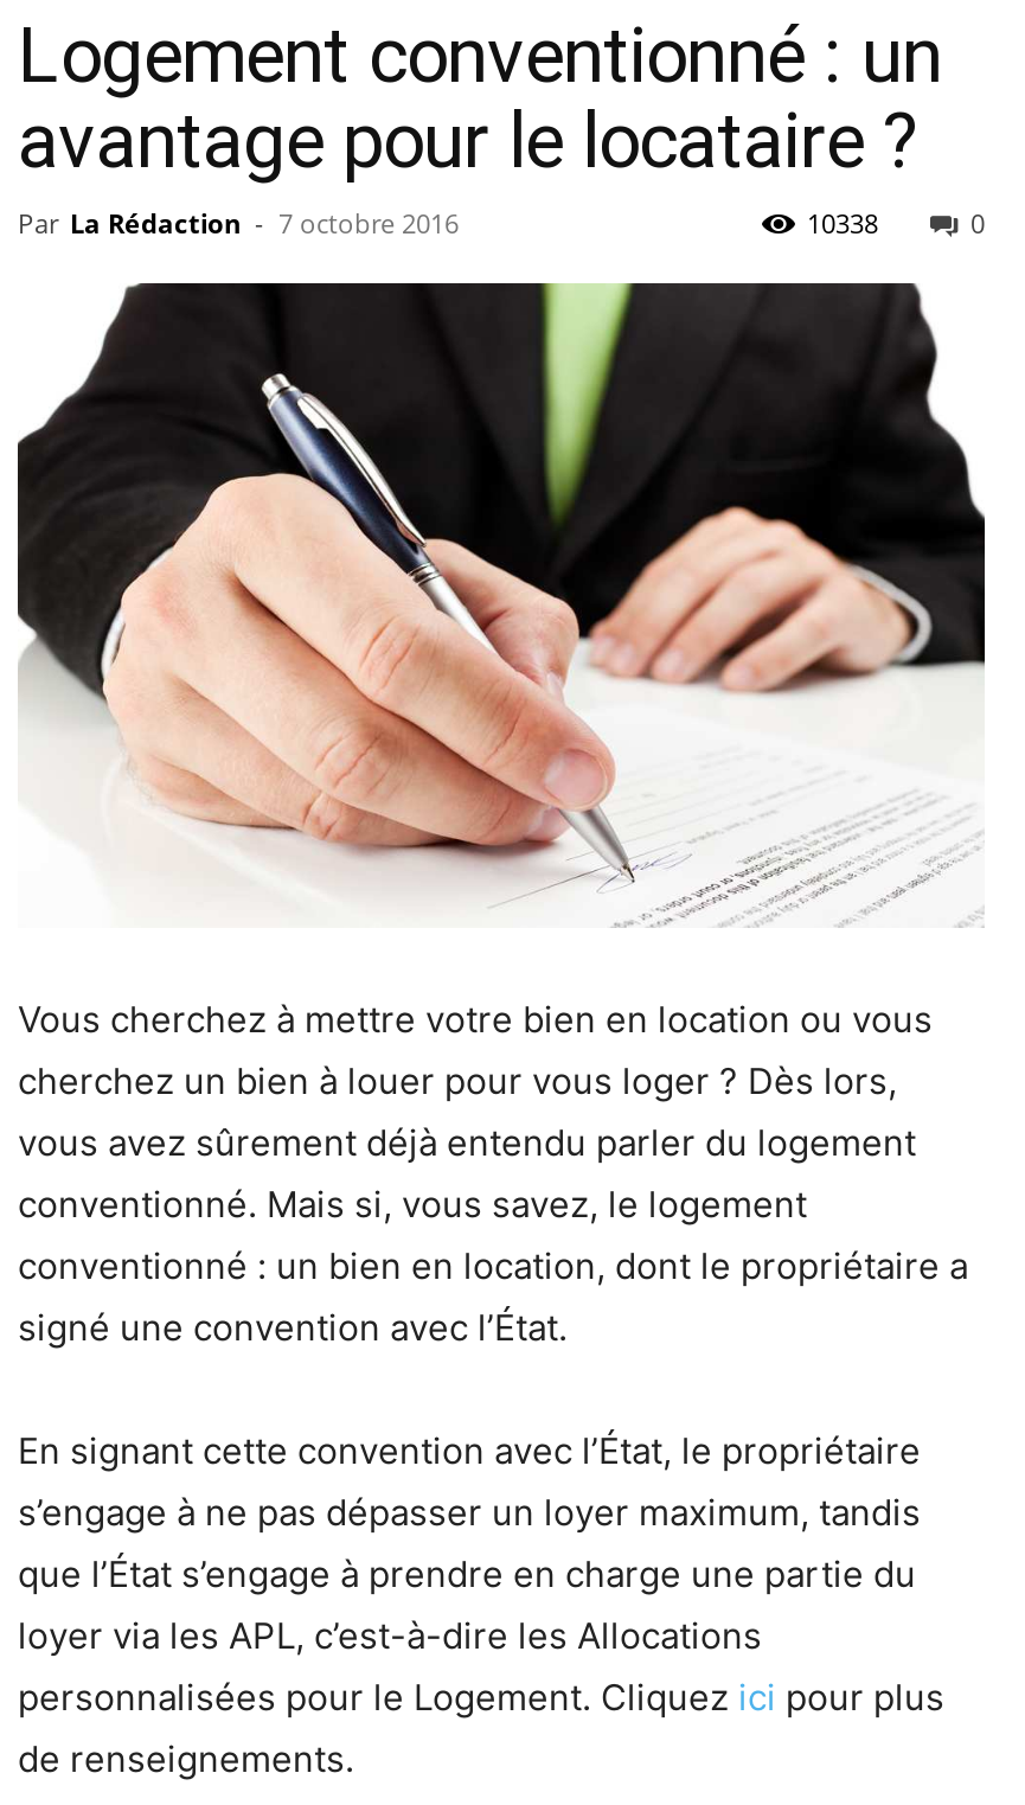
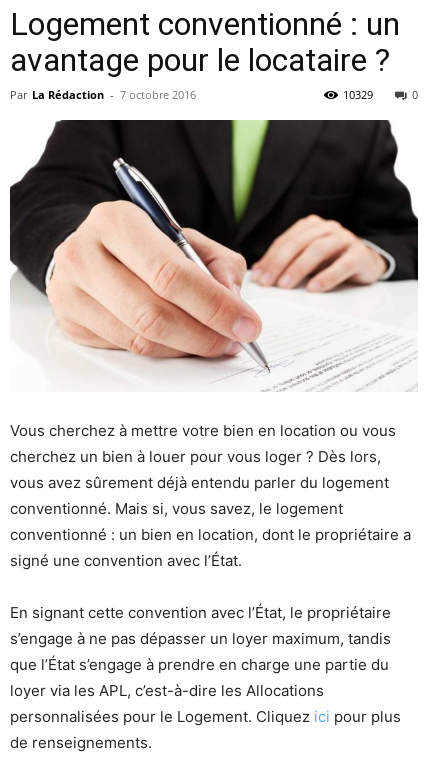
[807,205,878,241] 10338 -> [343,87,373,102] 10329

